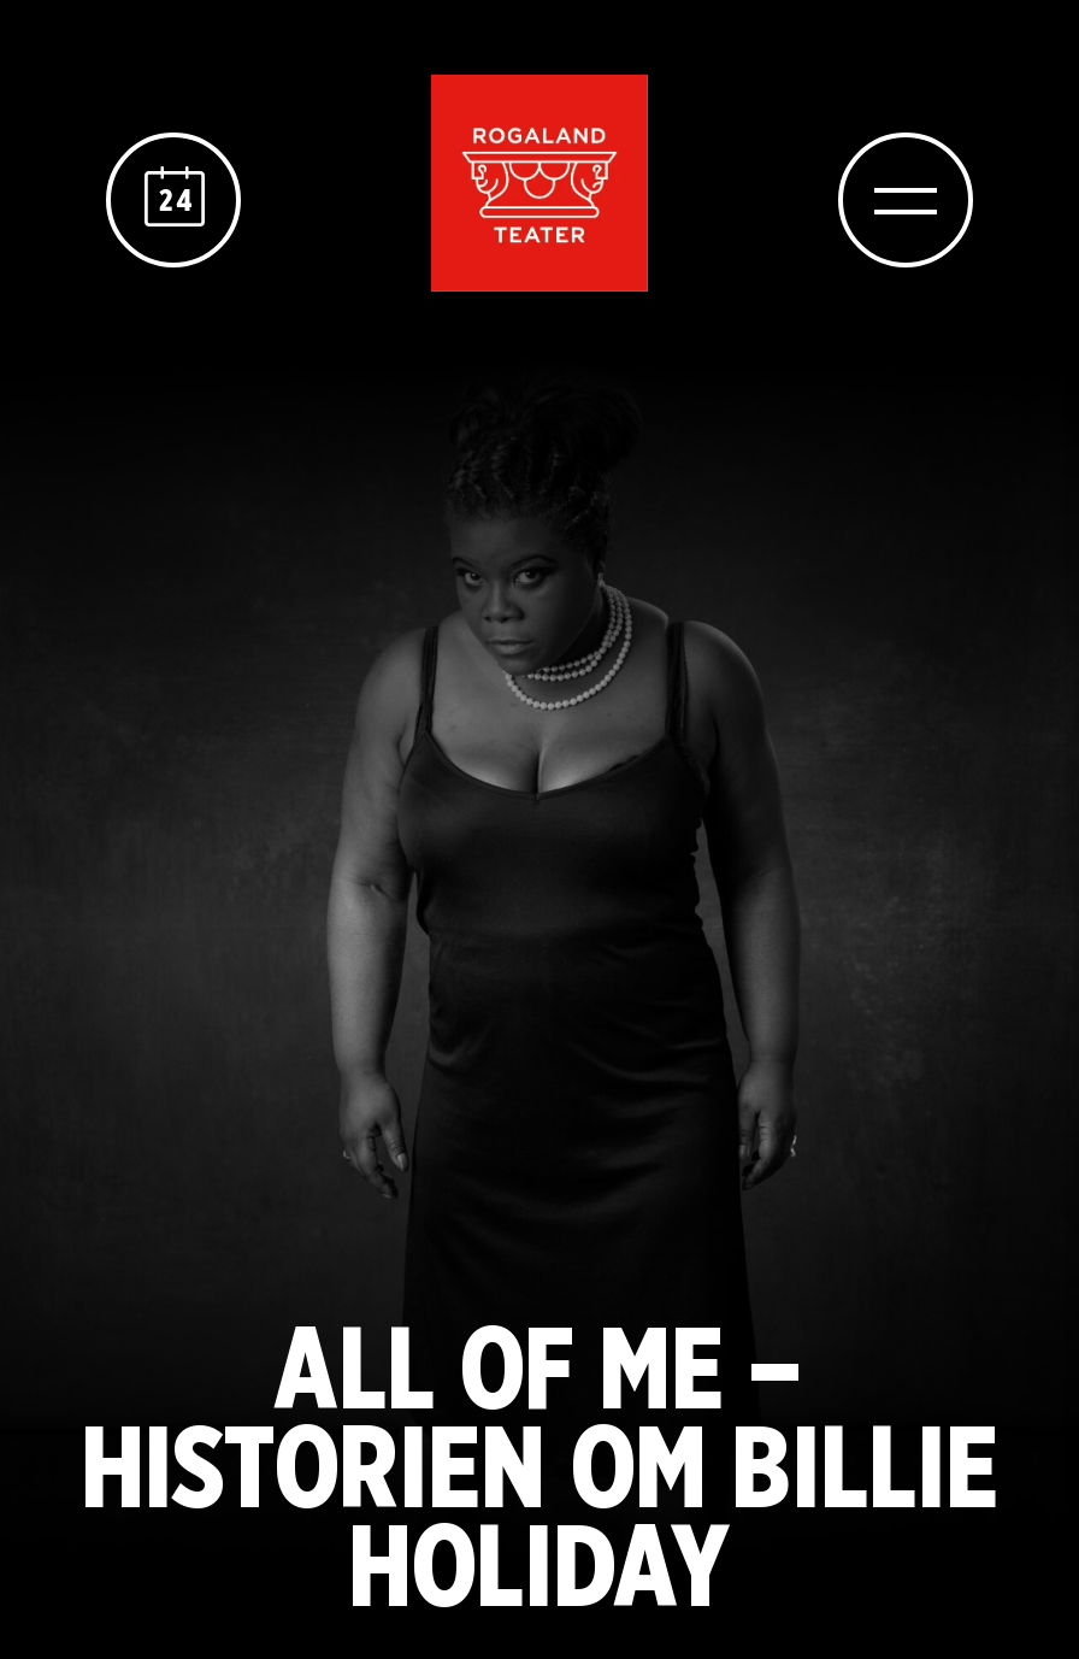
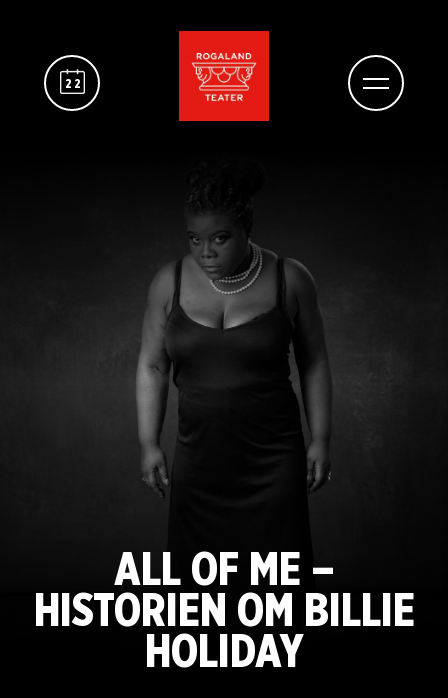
[158,182,191,217] 24 -> [65,76,80,90] 22

